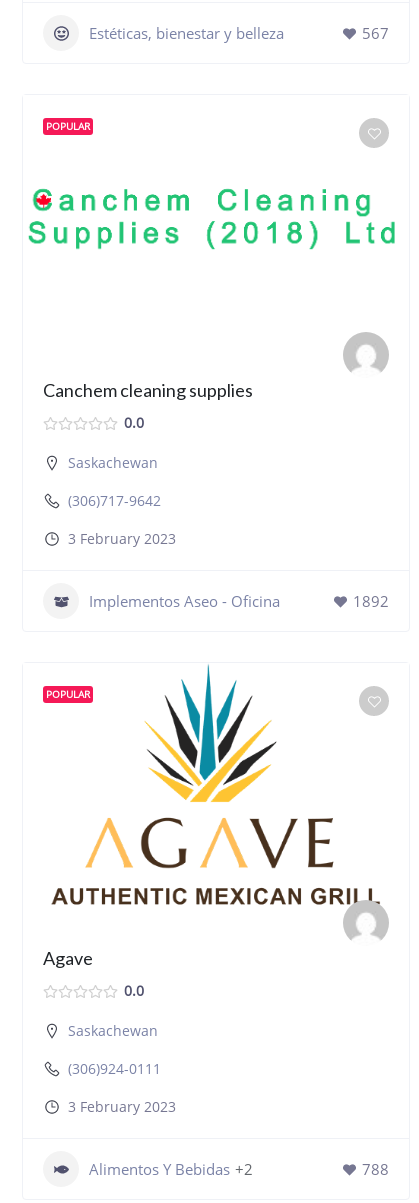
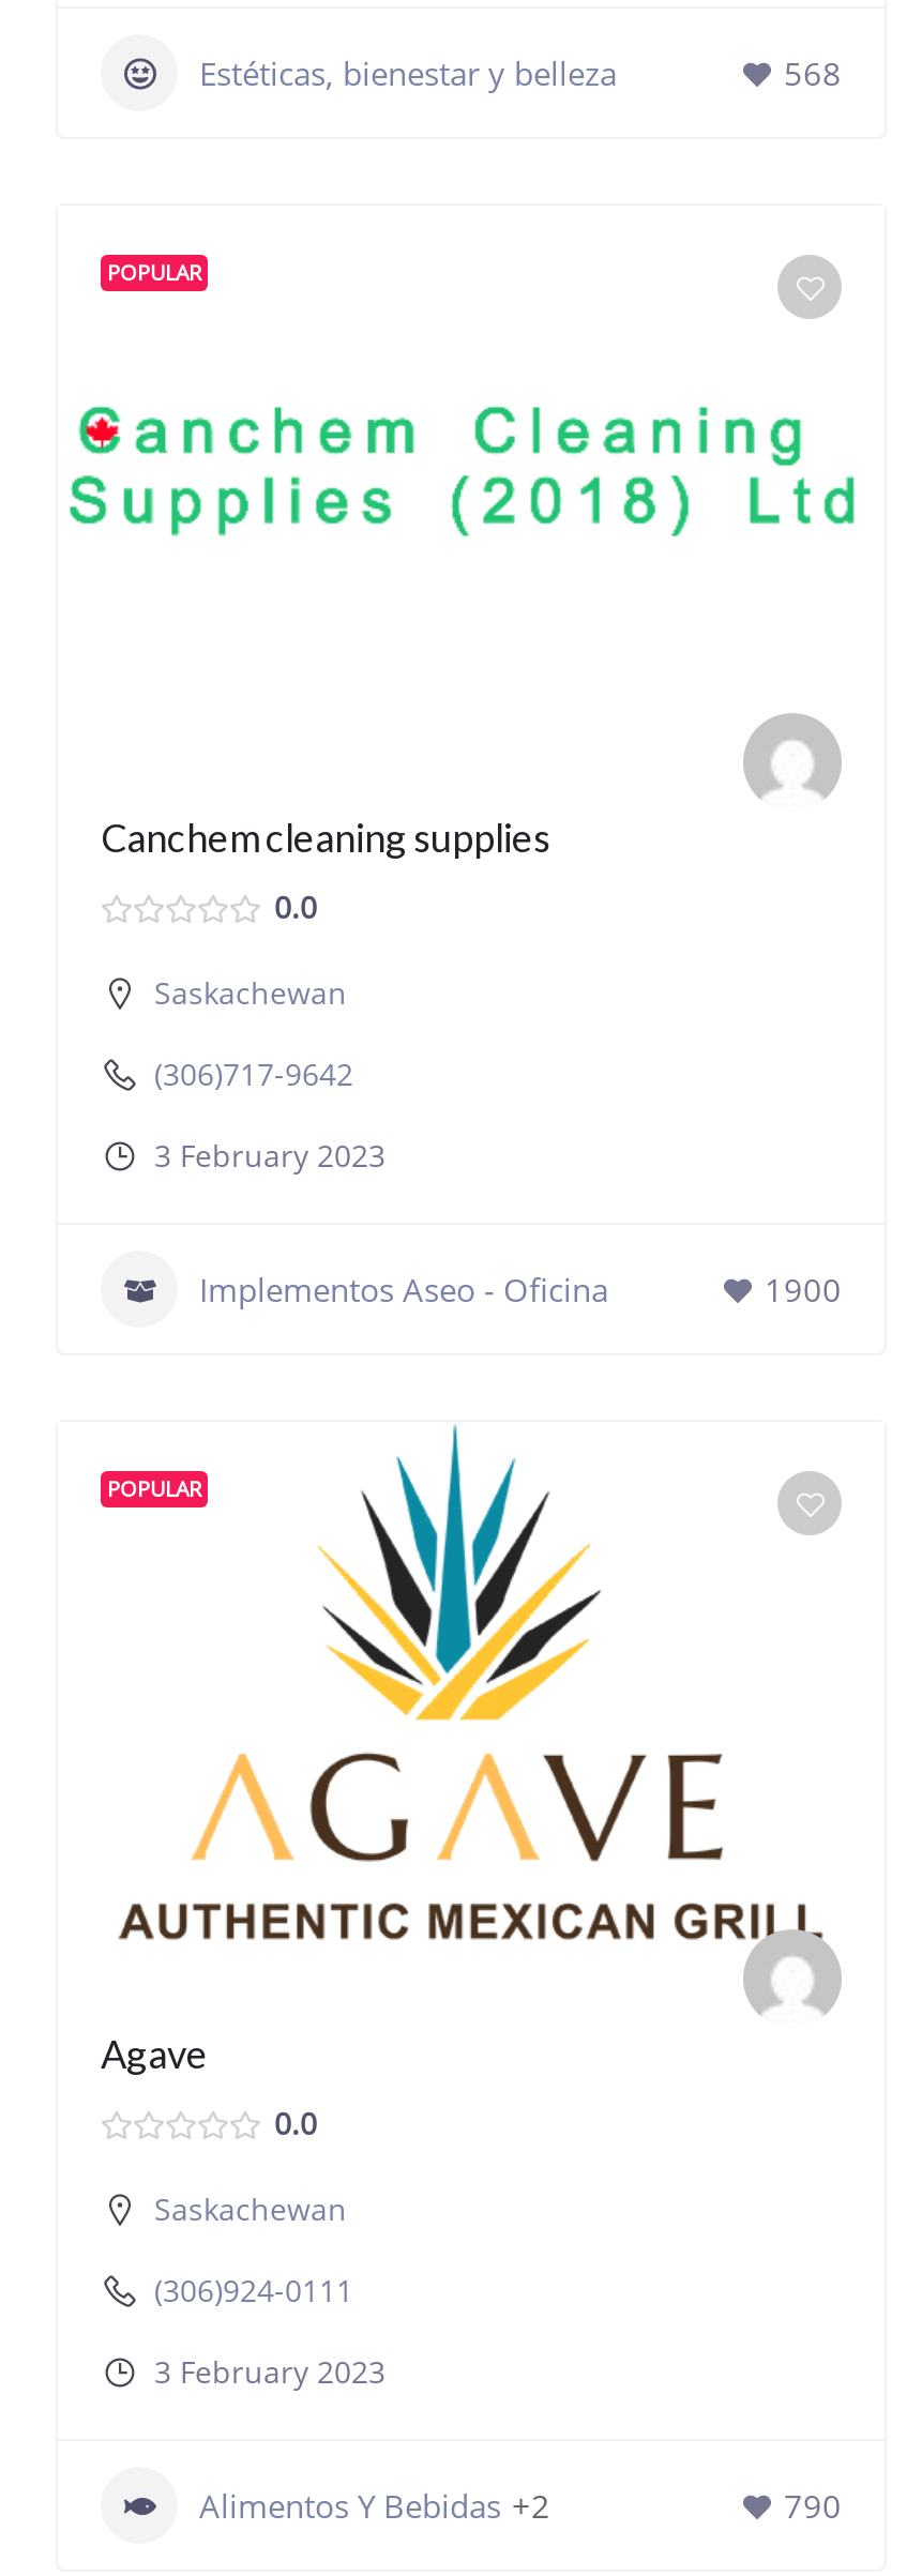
[362,23,389,43] 567 -> [784,51,842,94] 568
[353,591,389,611] 1892 -> [765,1267,842,1310] 1900
[362,1159,389,1179] 788 -> [784,2483,842,2526] 790

